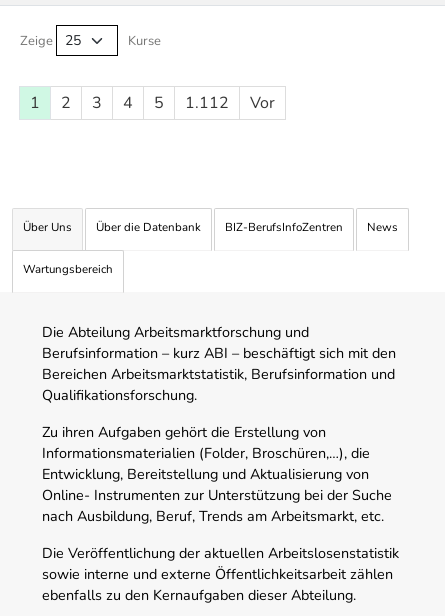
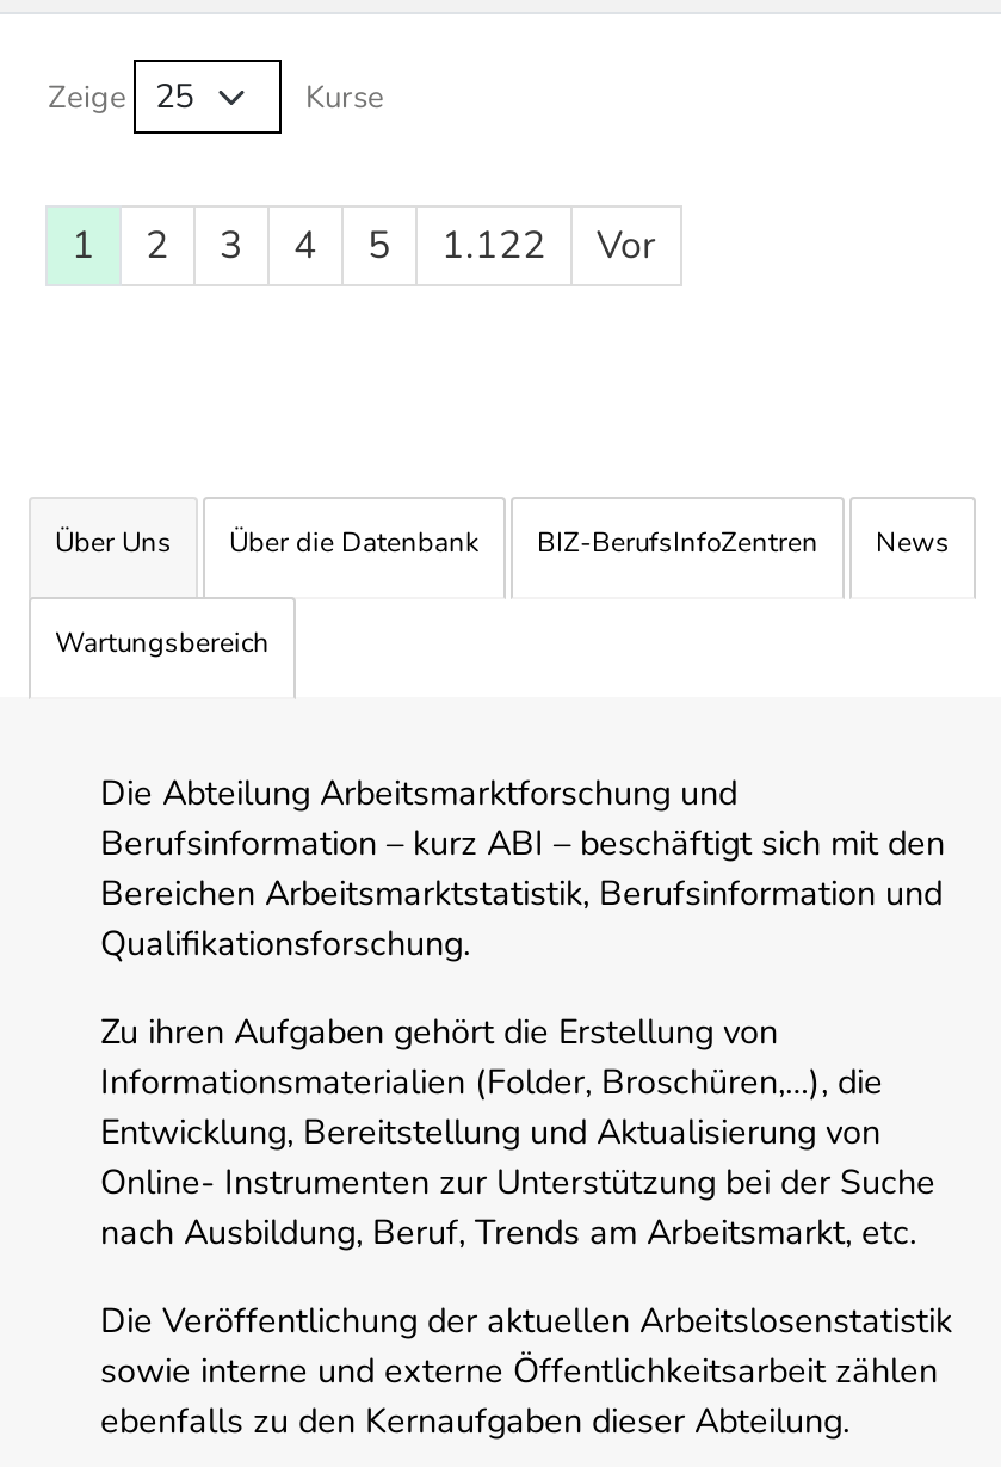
[30,92,275,114] 1 2 3 4 5 1.112 Vor -> [72,220,656,273] 1 2 3 4 5 1.122 Vor

